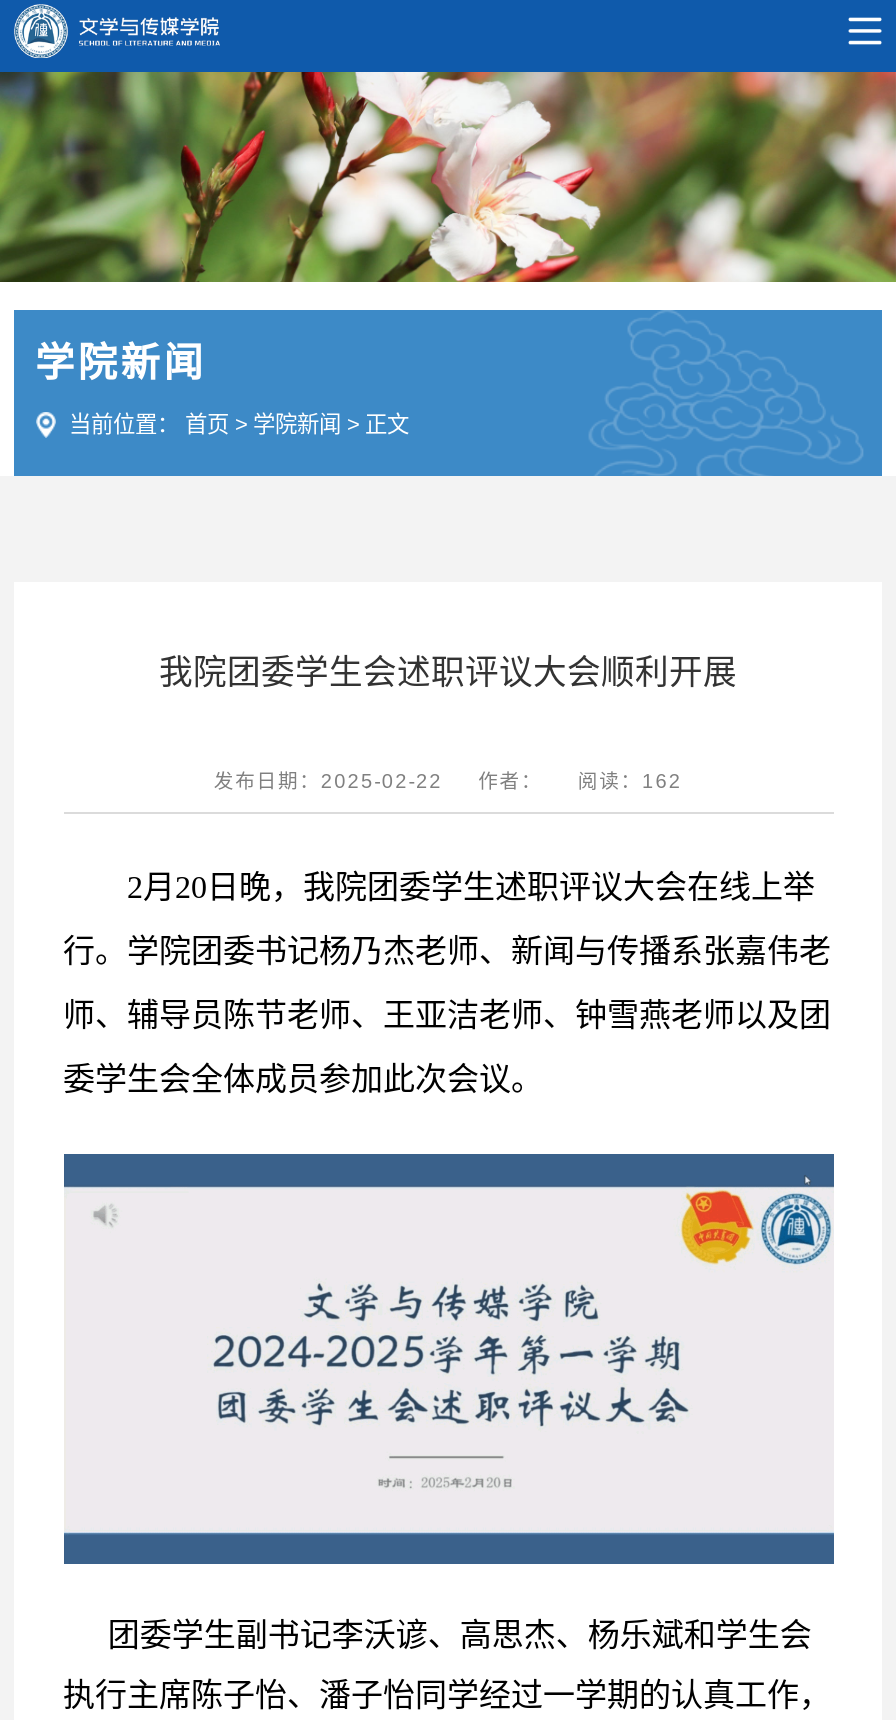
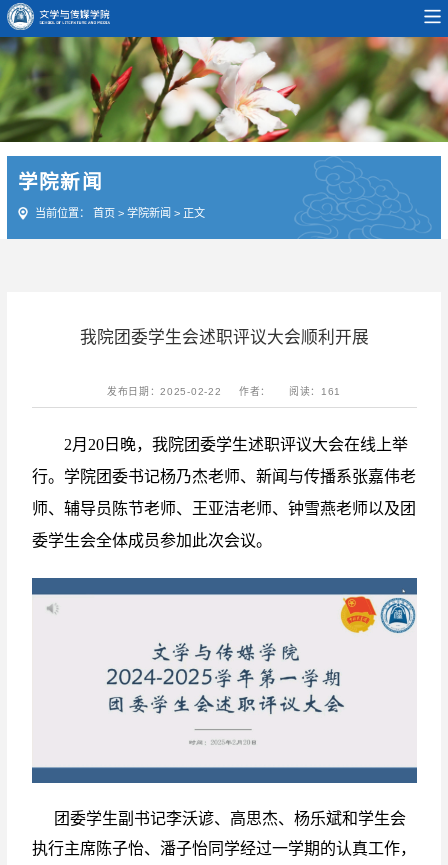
[214,769,682,791] 发布日期：2025-02-22 作者： 阅读：162 -> [107,385,341,396] 发布日期：2025-02-22 作者： 阅读：161

